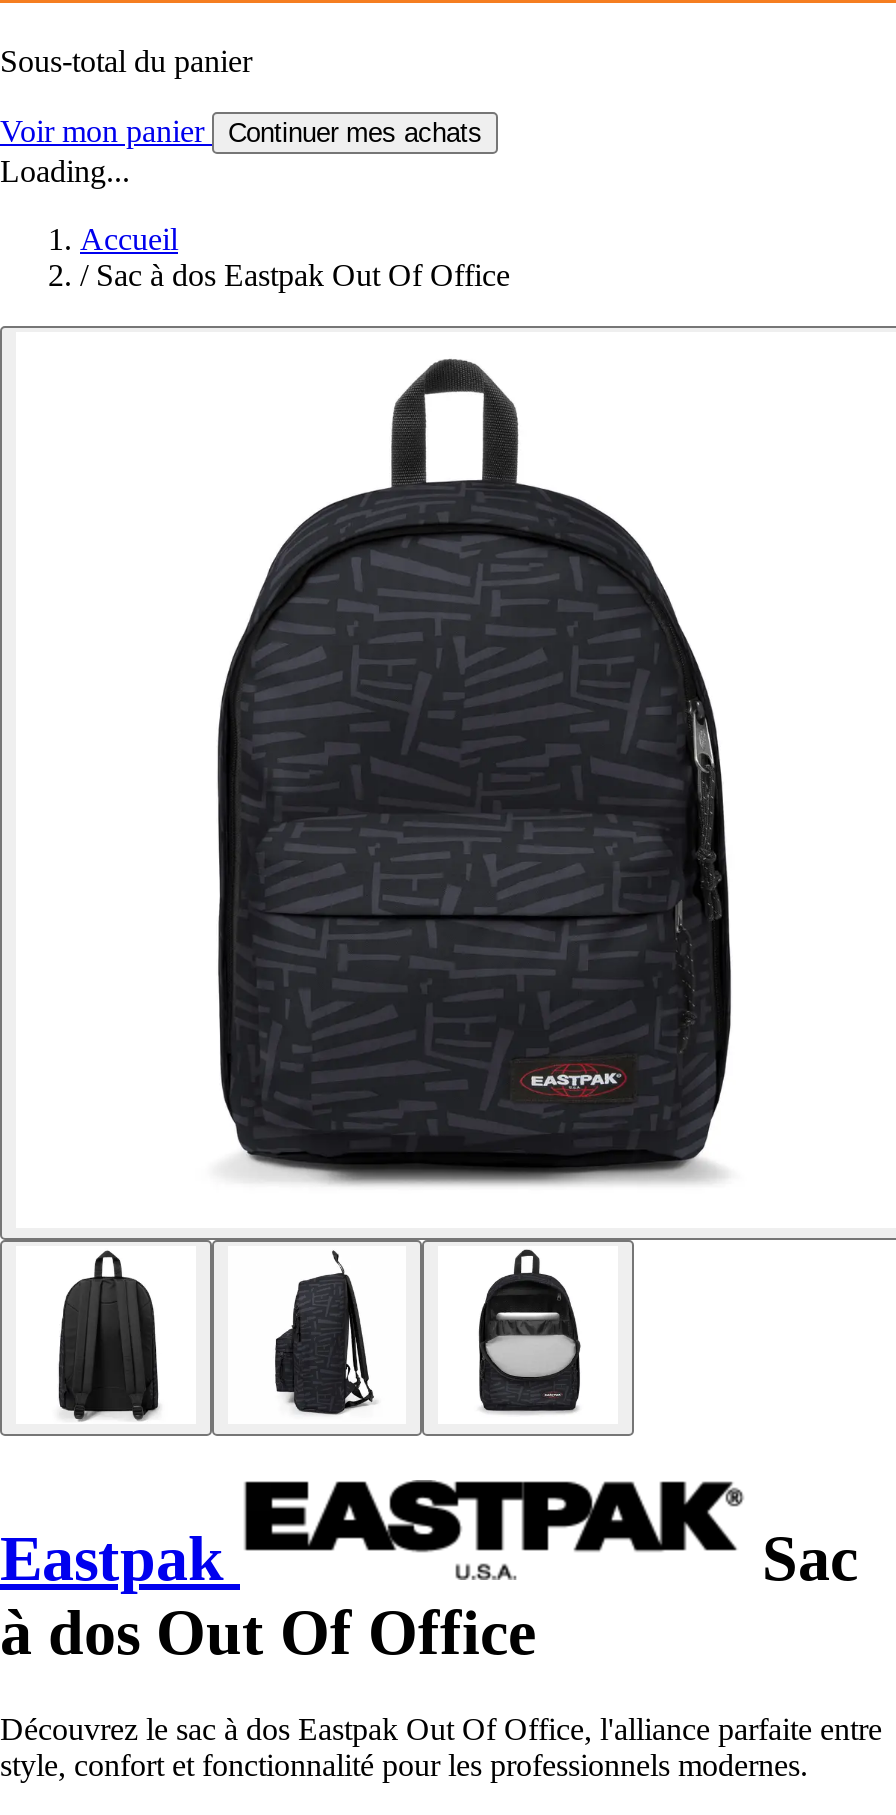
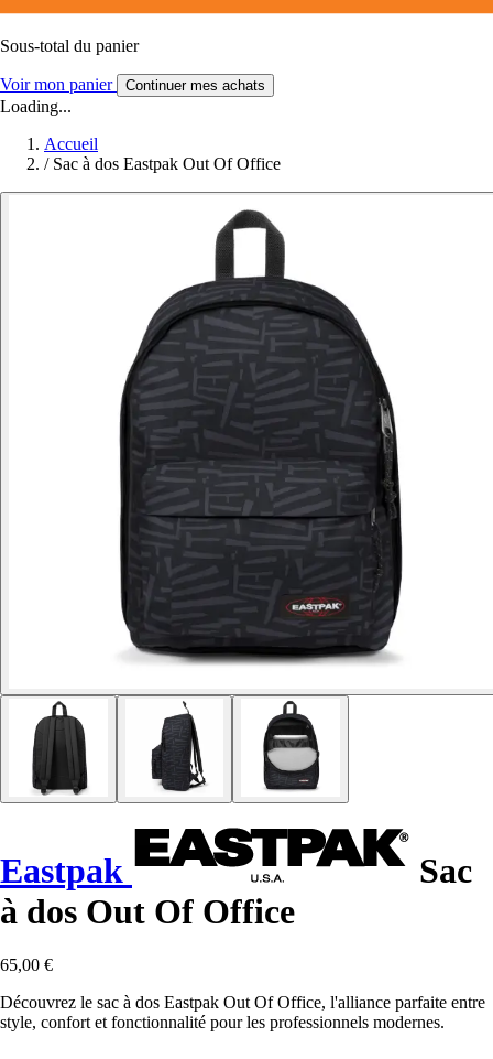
none -> [0,956,53,974] 65,00 €

